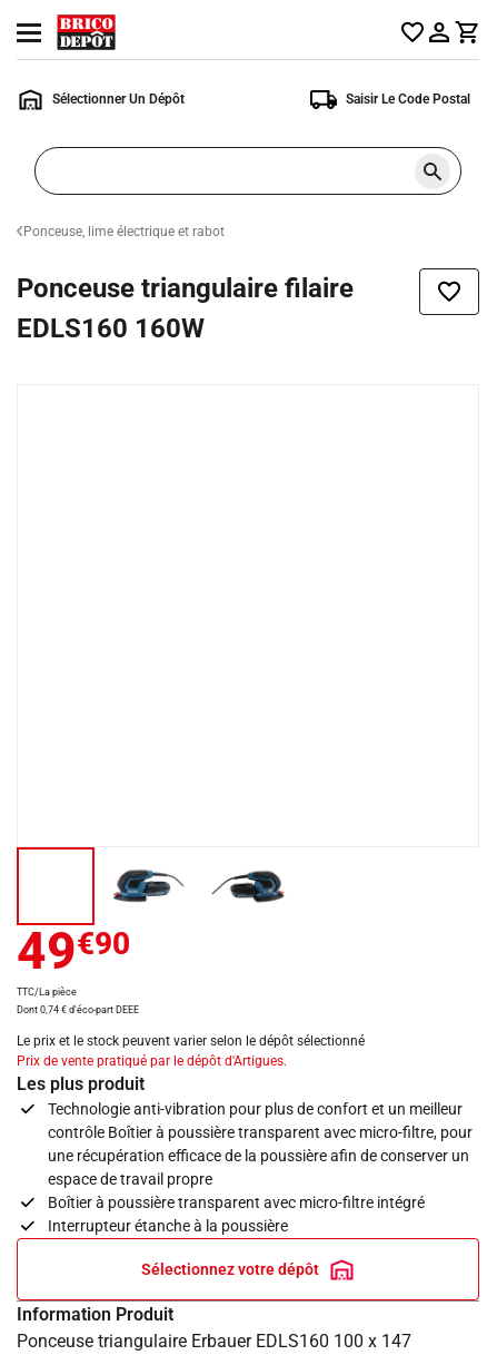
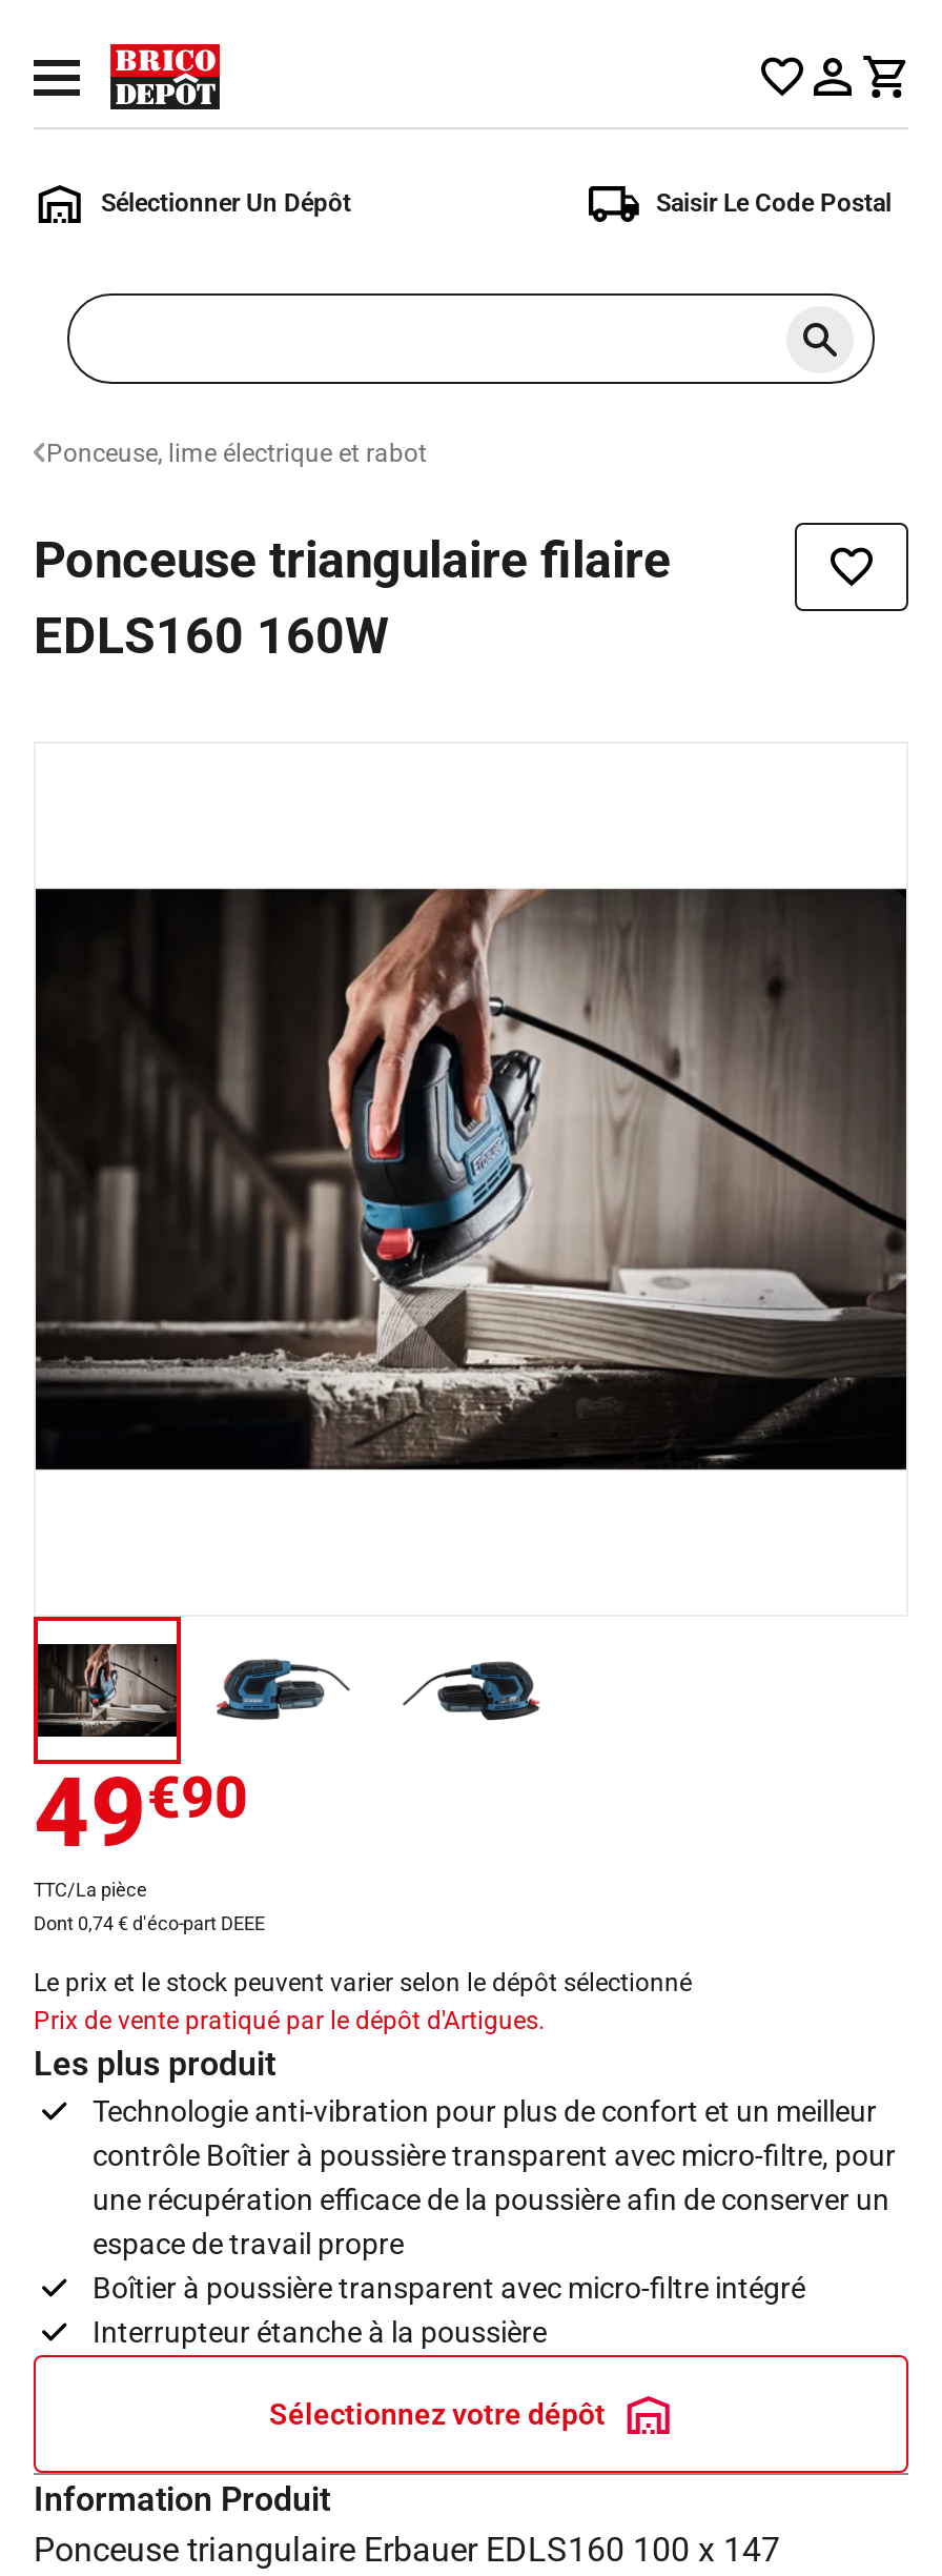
none -> [34,887,908,1472] [image]
none -> [36,1642,179,1739] [image]

